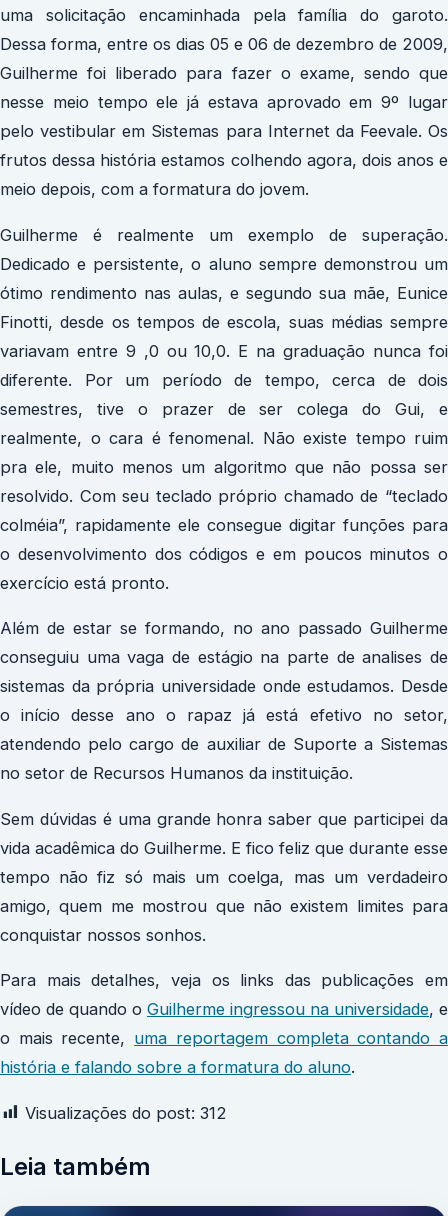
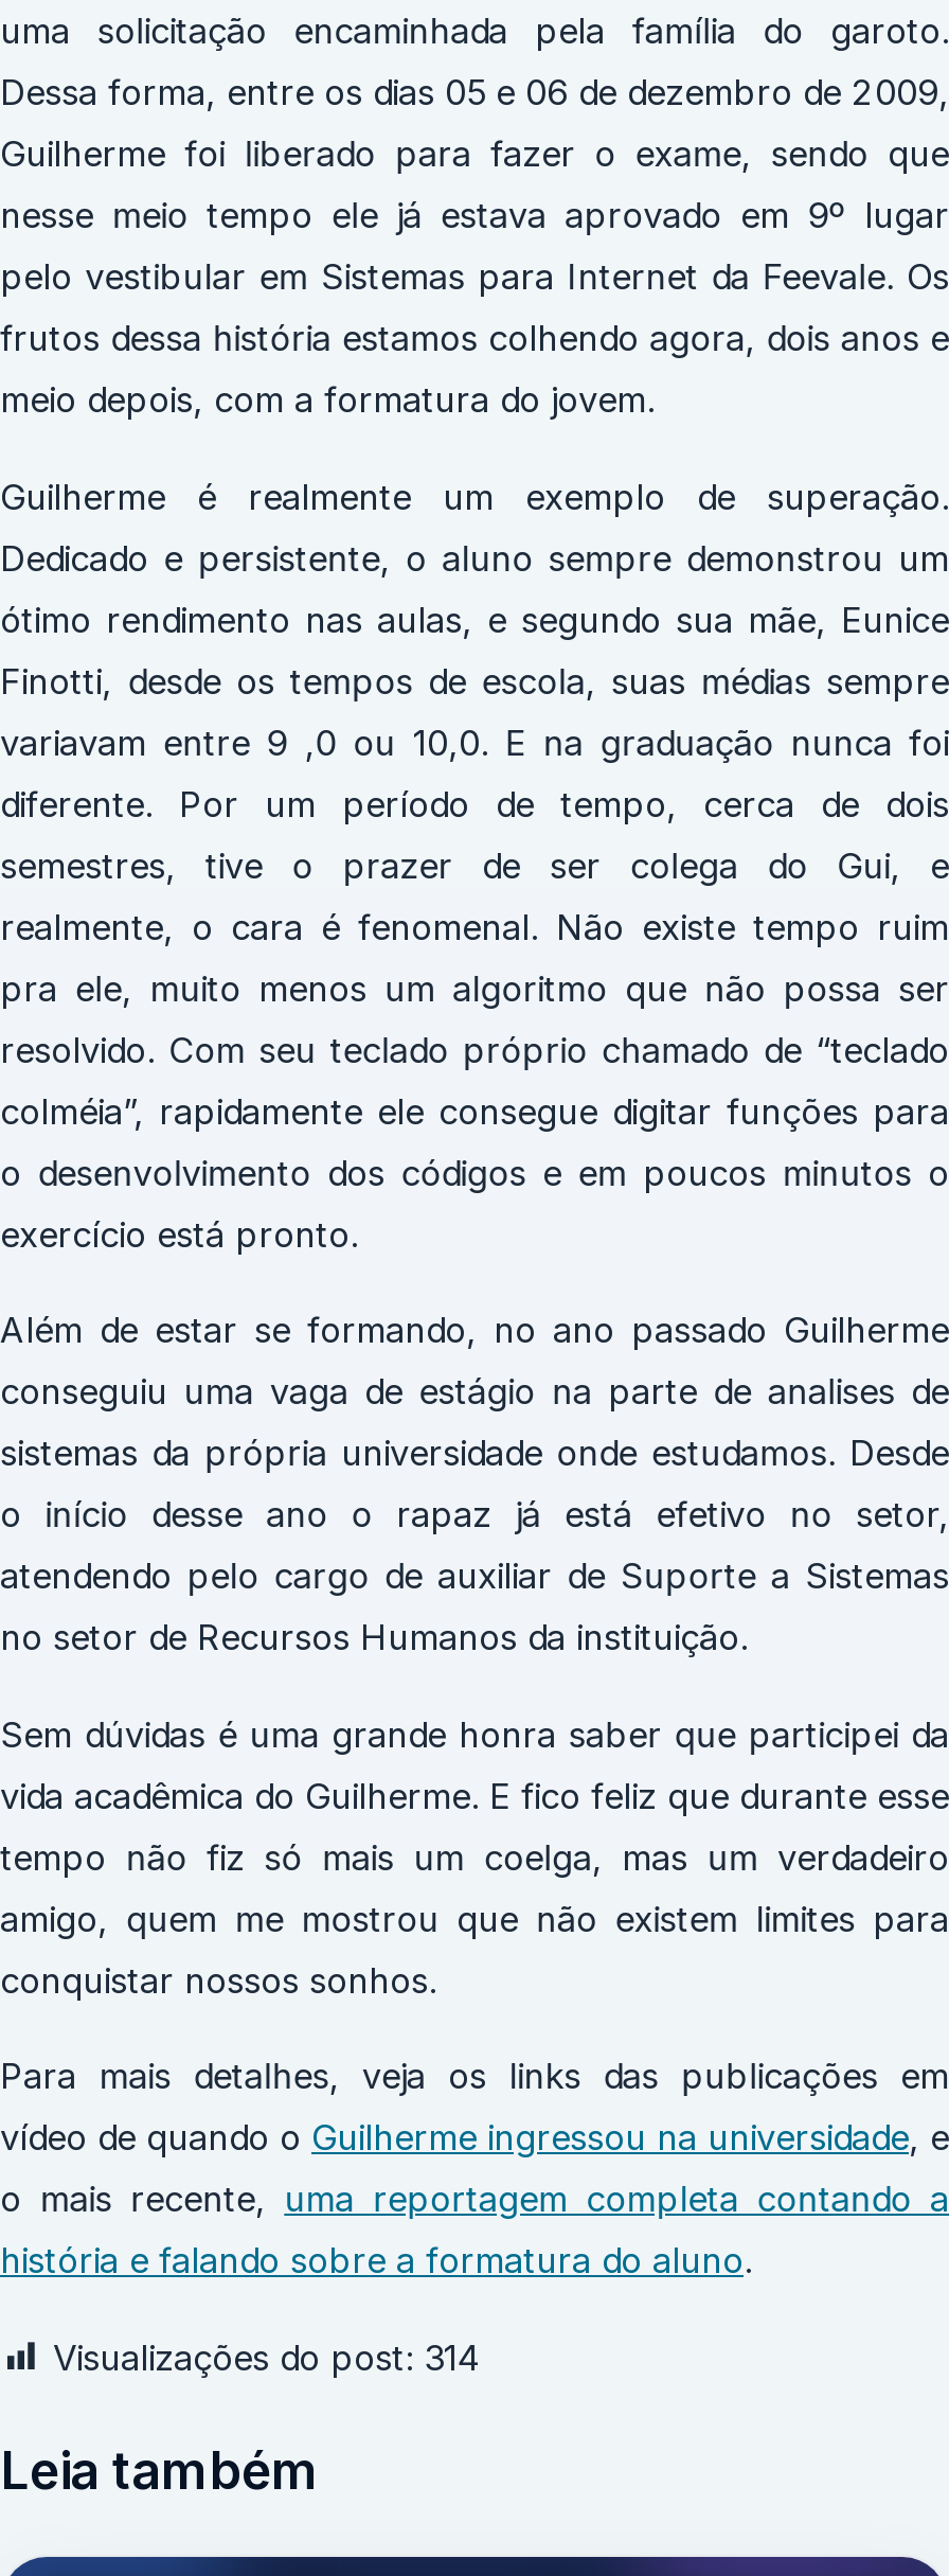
[25,1103,227,1123] Visualizações do post: 312 -> [53,2336,481,2378] Visualizações do post: 314

